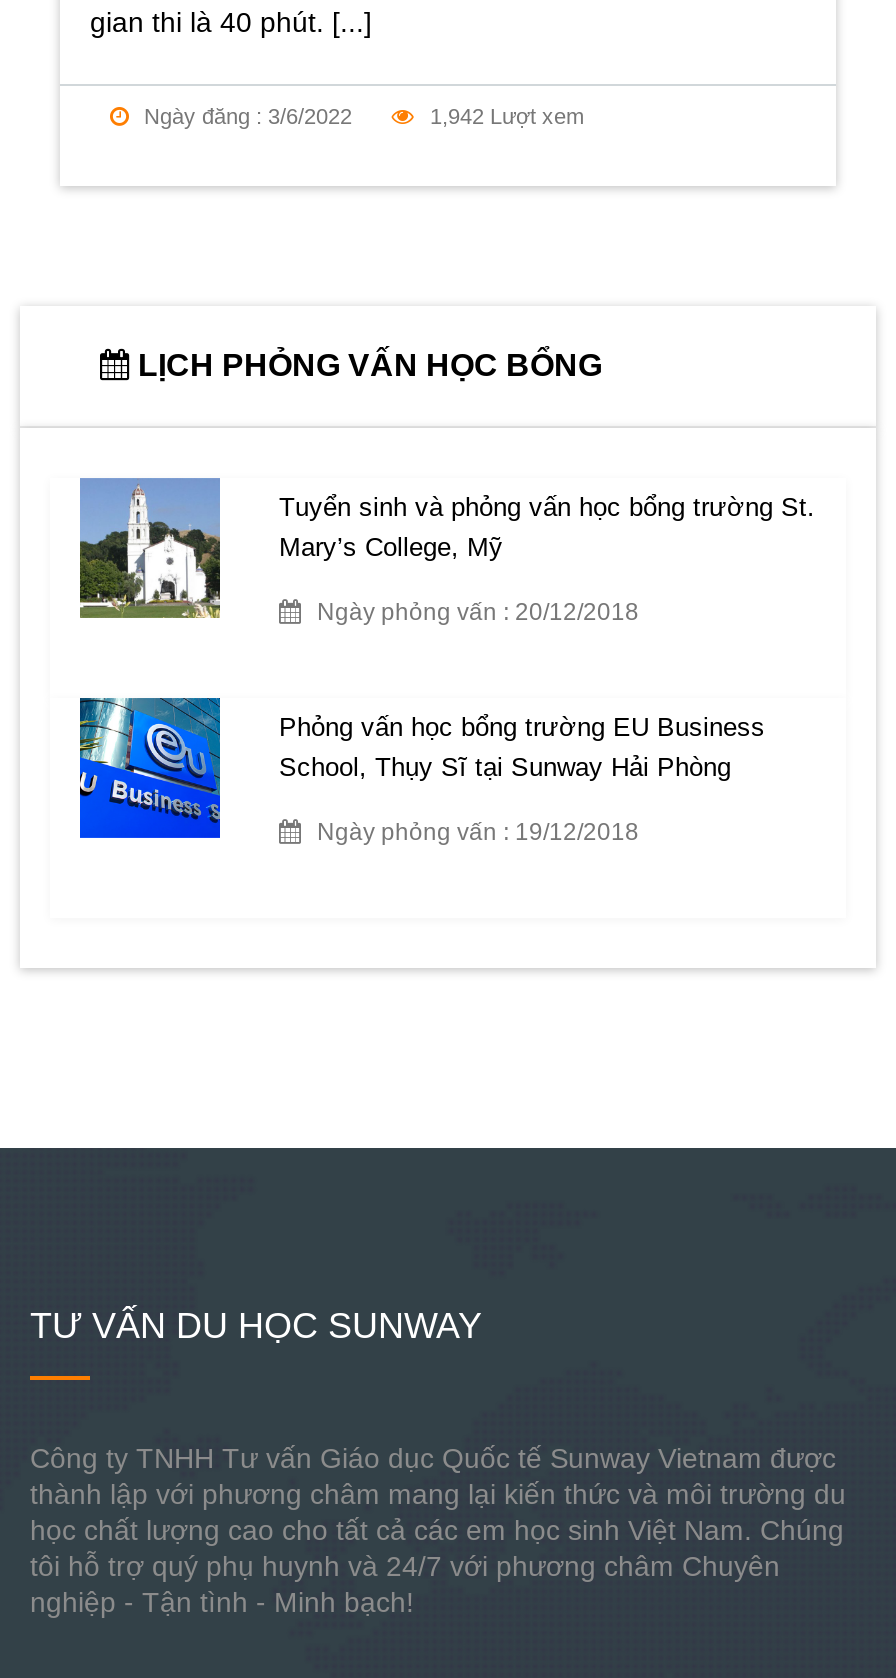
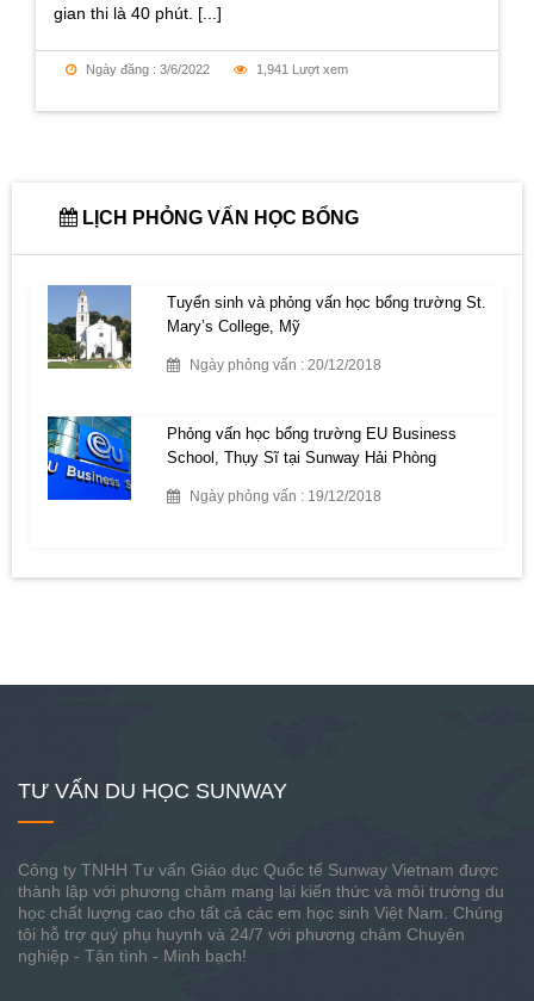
[424,104,584,128] 1,942 Lượt xem -> [253,62,348,76] 1,941 Lượt xem

